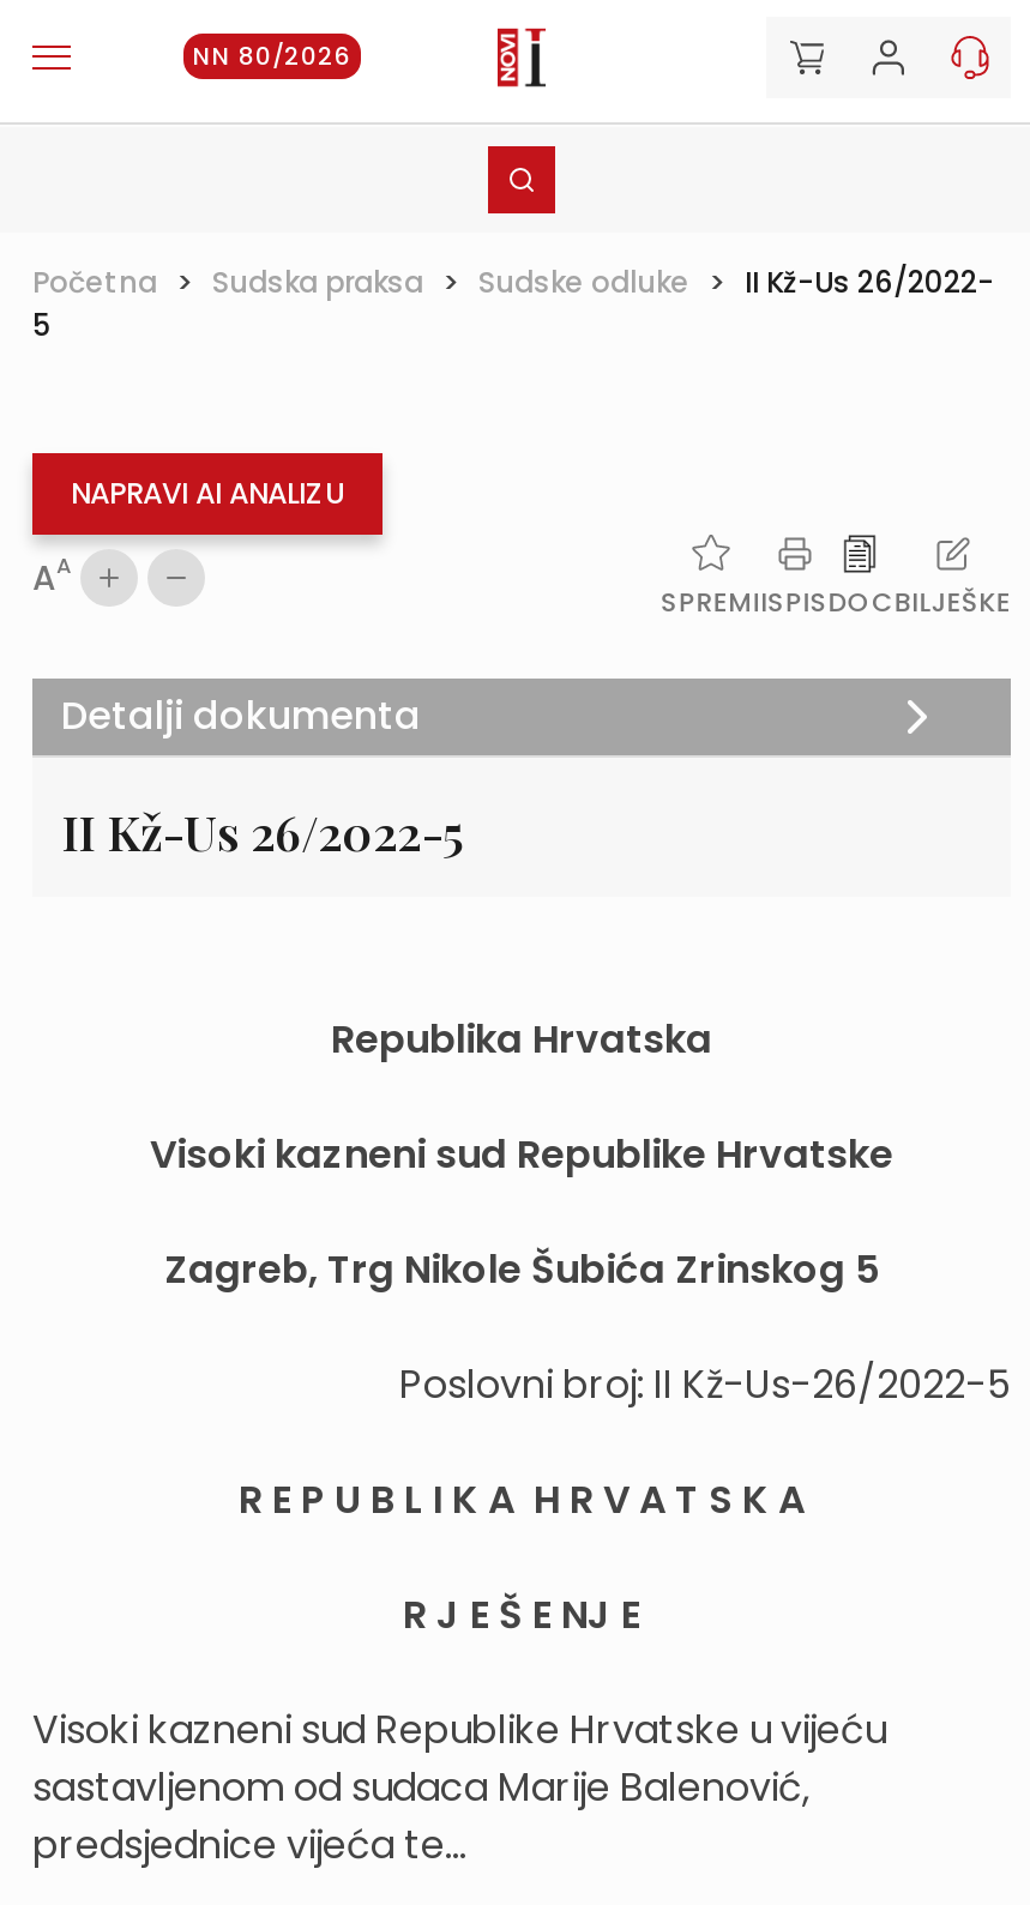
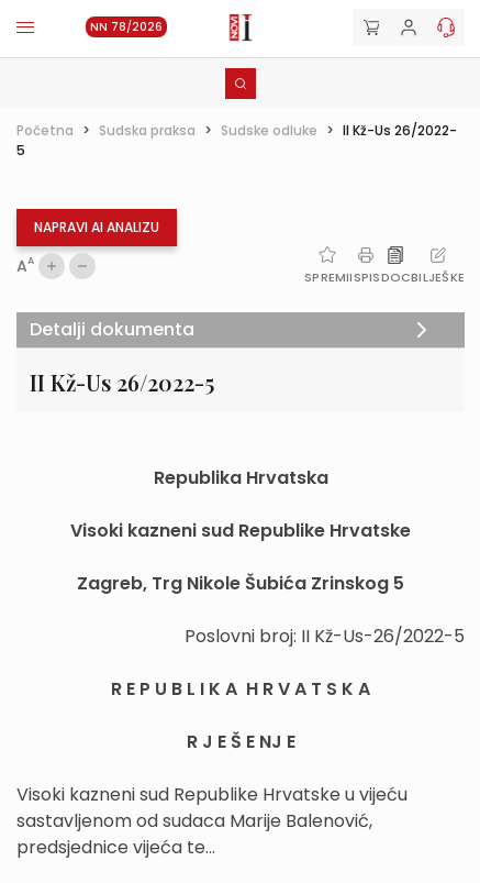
[193,38,351,74] NN 80/2026 -> [90,19,163,35] NN 78/2026

